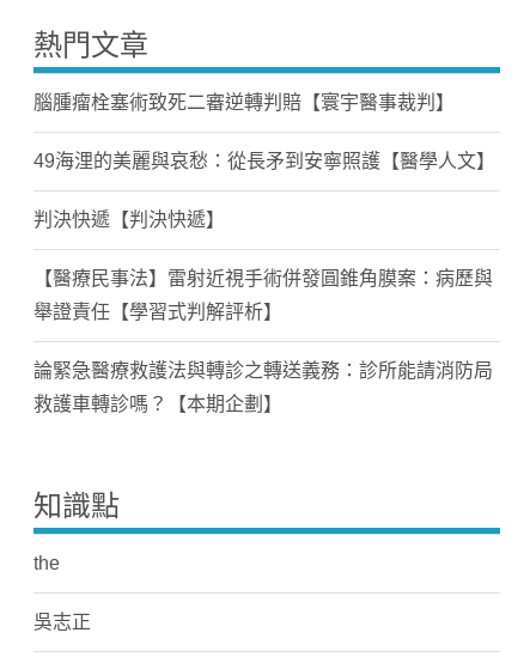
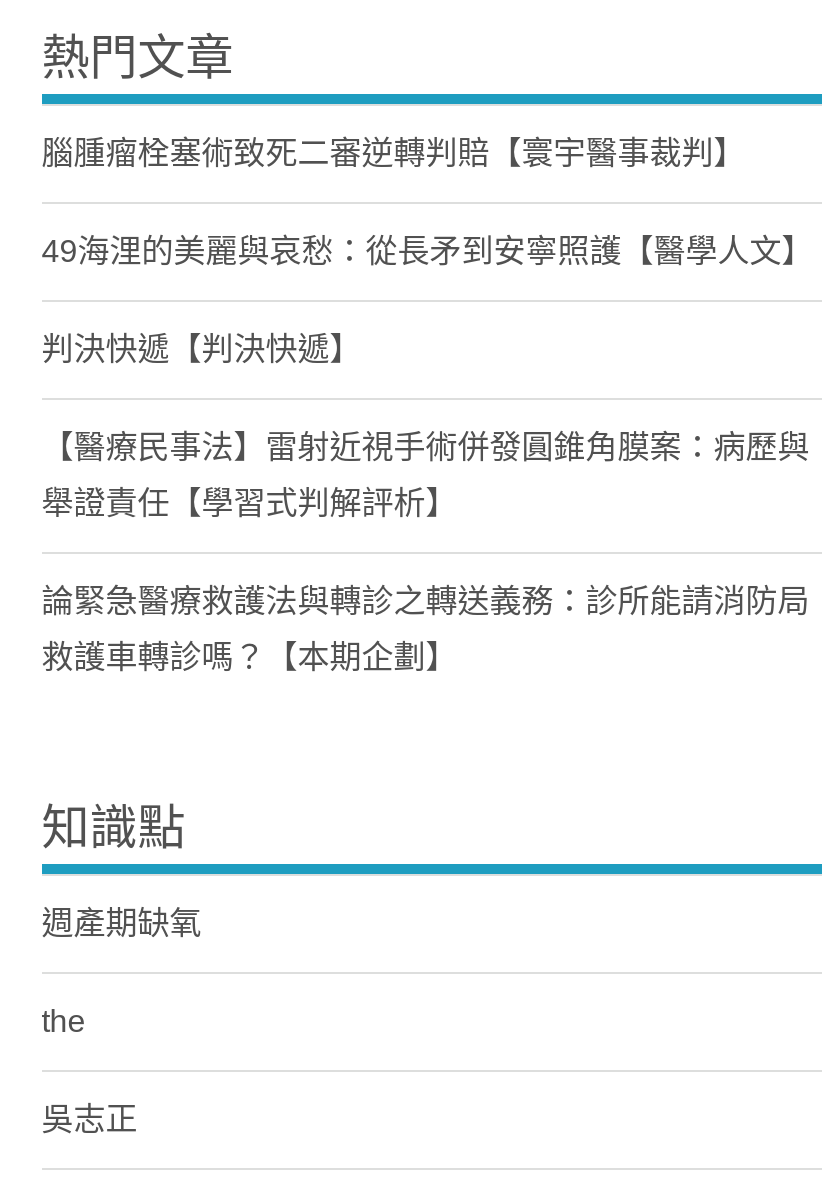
none -> [42,906,202,940] 週產期缺氧

